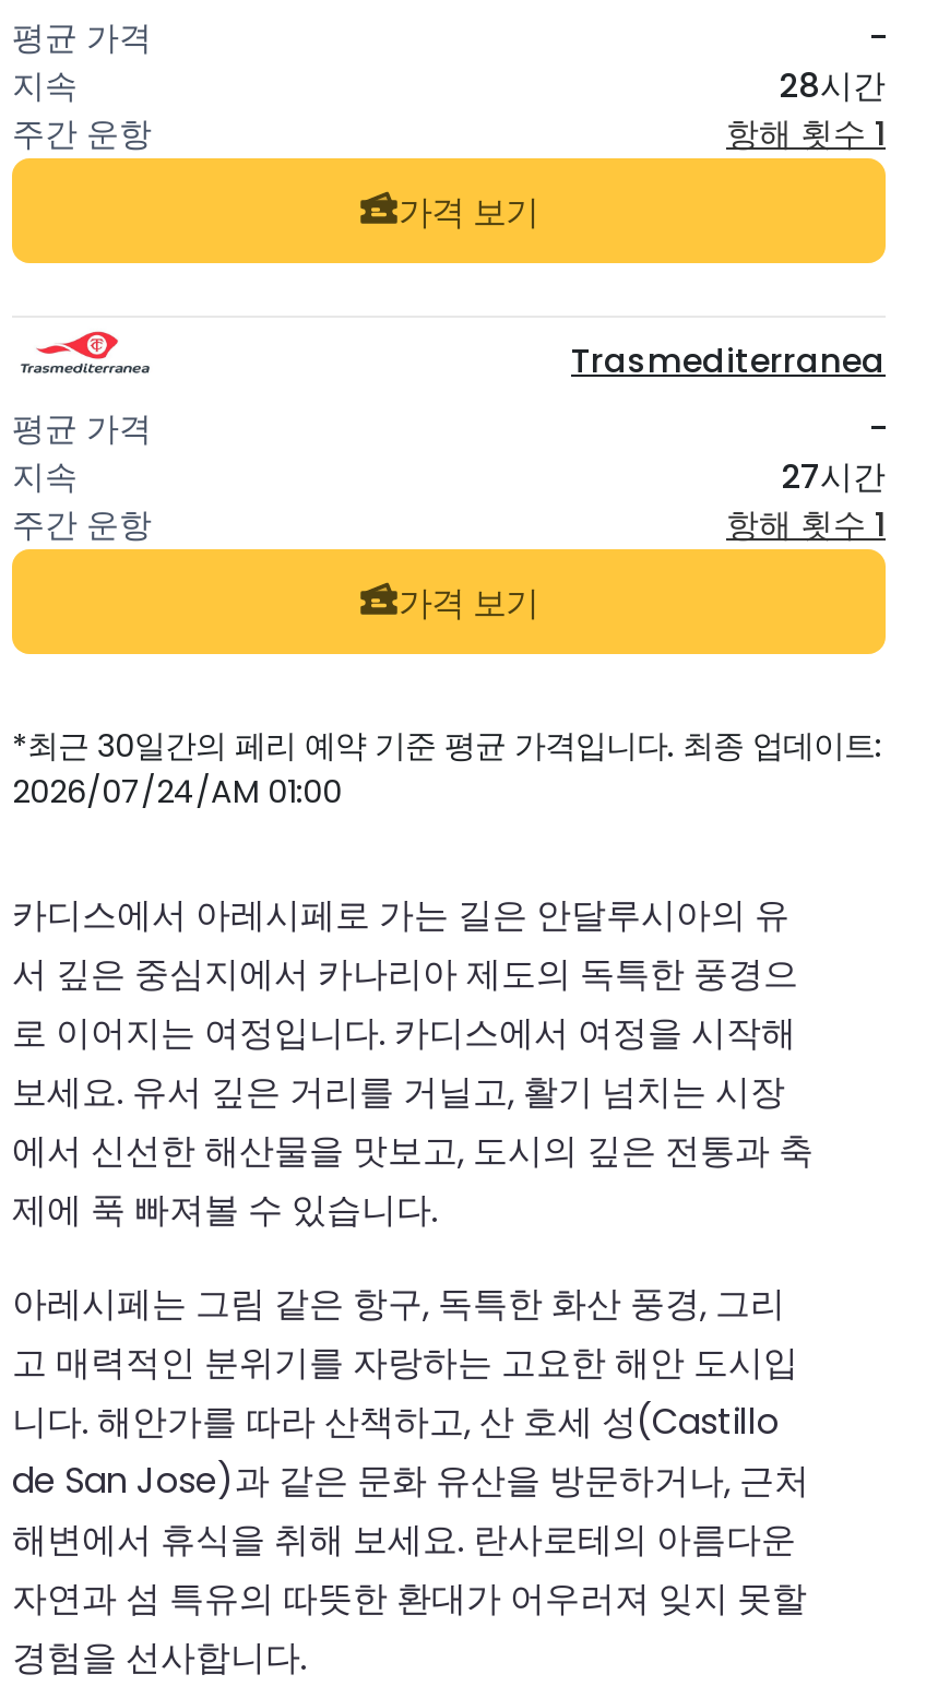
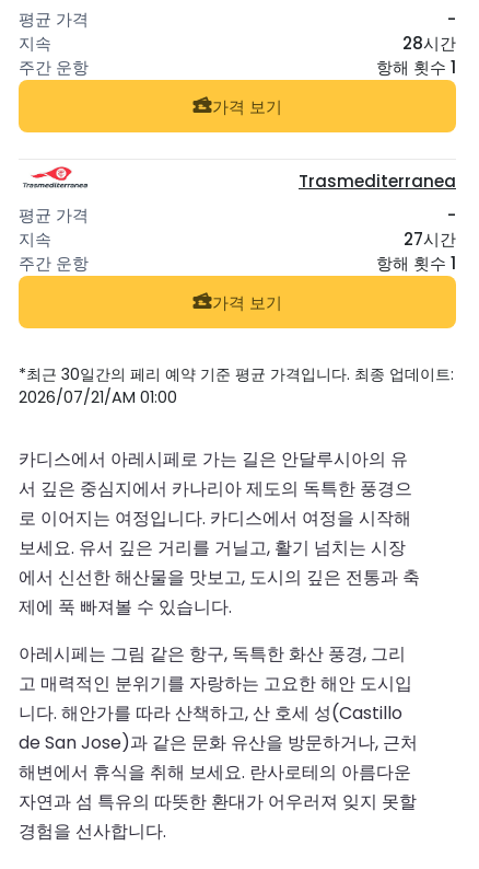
[12,770,342,814] 2026/07/24/AM 01:00 -> [19,387,177,409] 2026/07/21/AM 01:00

